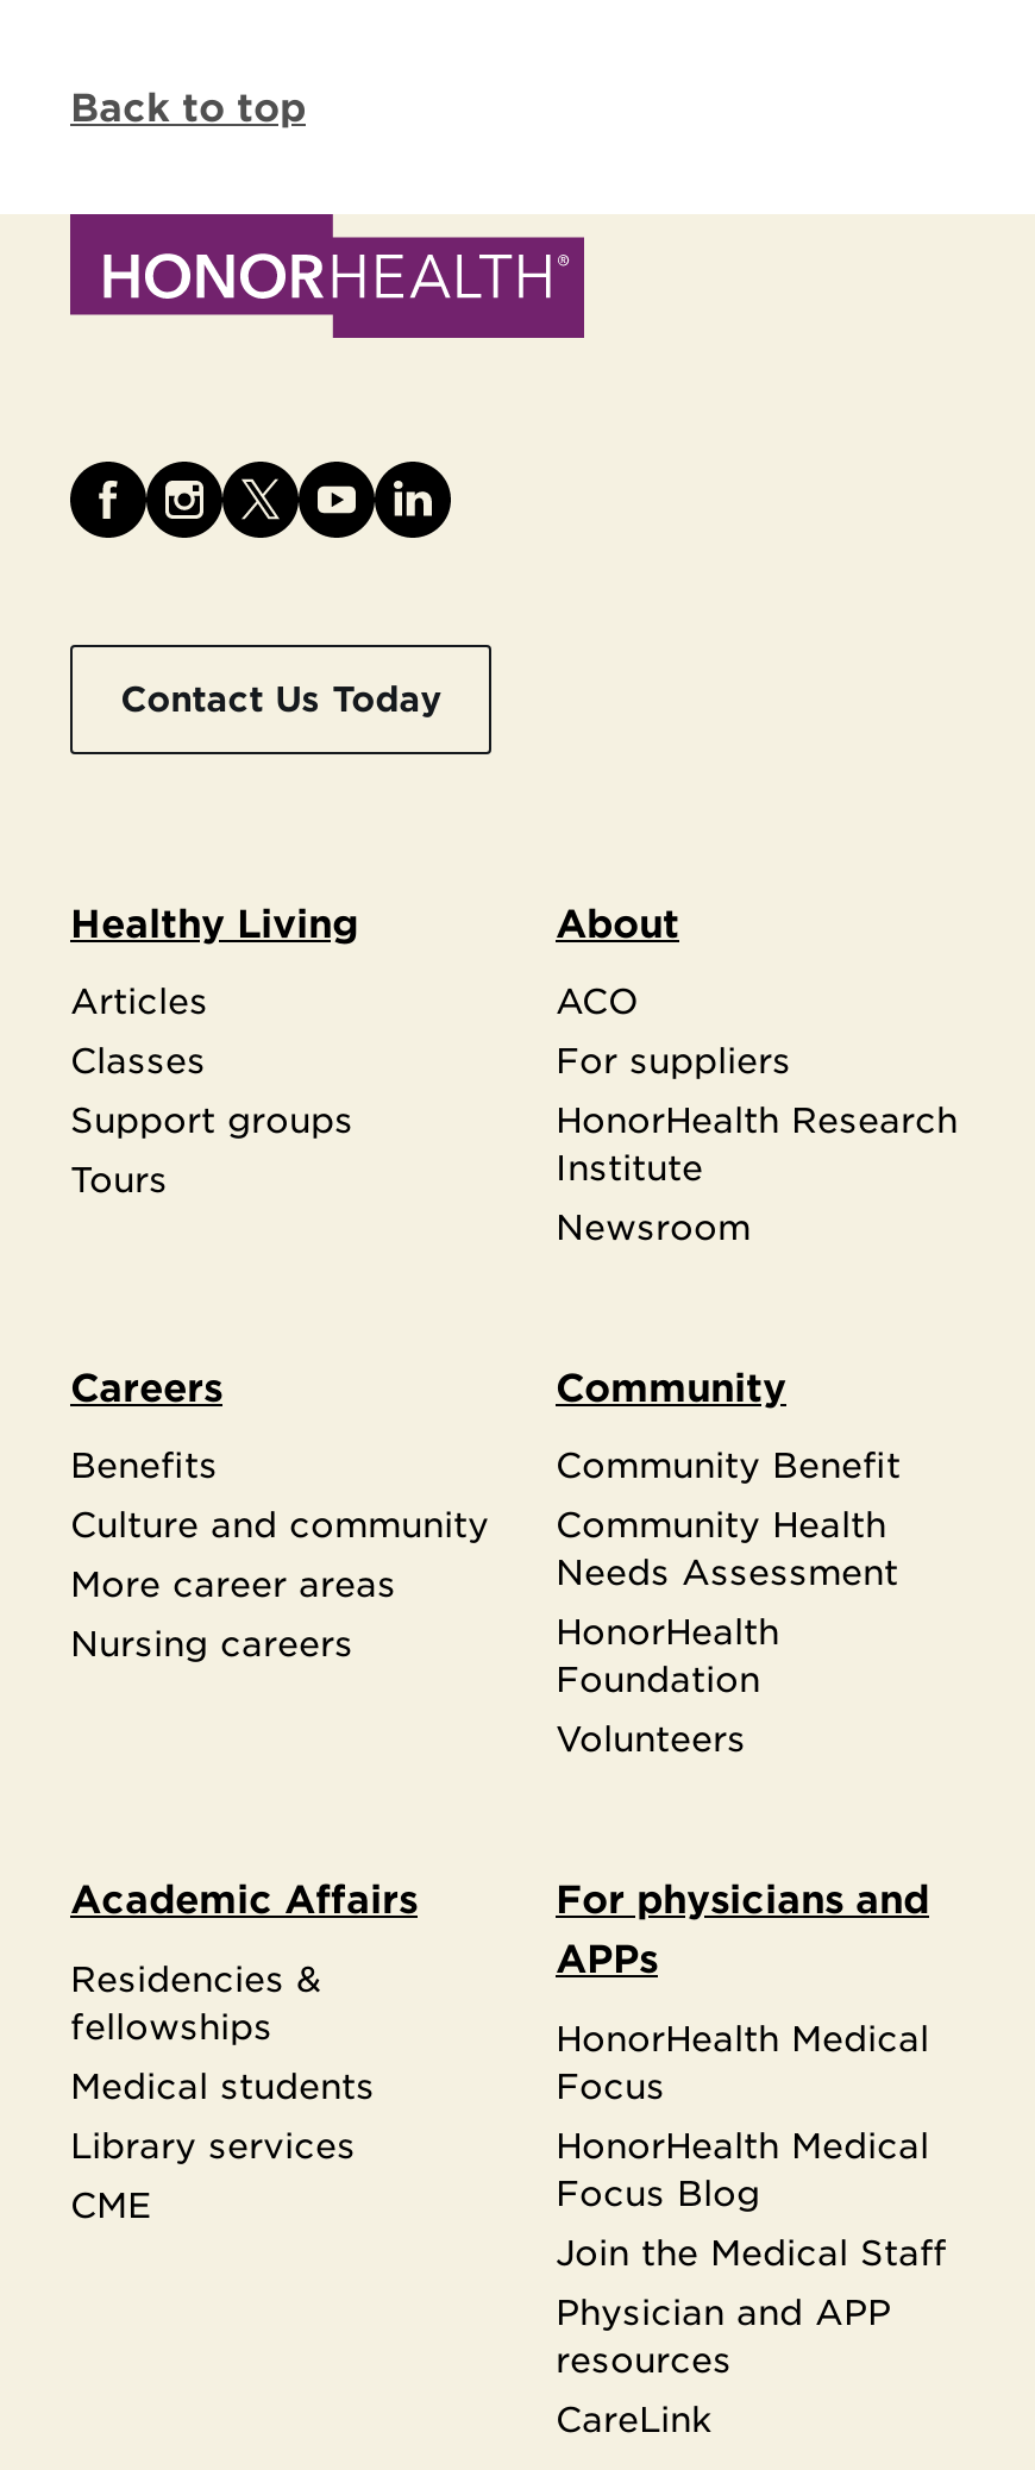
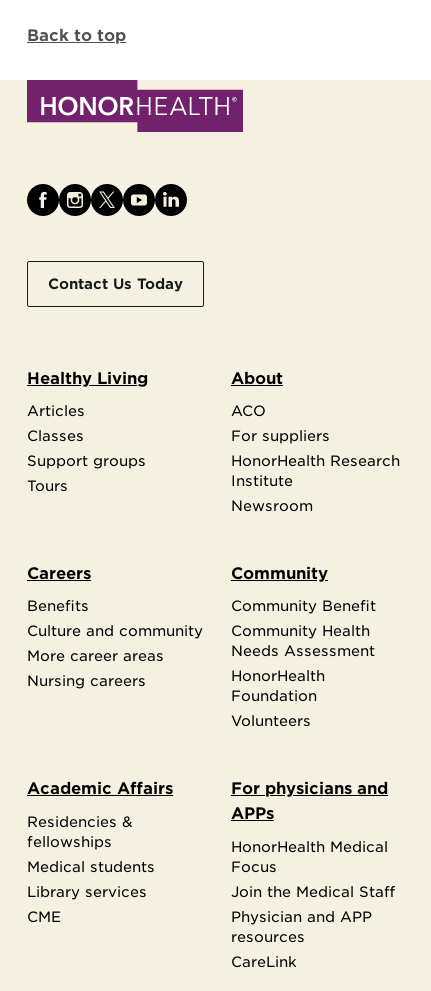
[556,2124,929,2212] HonorHealth Medical | Focus Blog -> none

